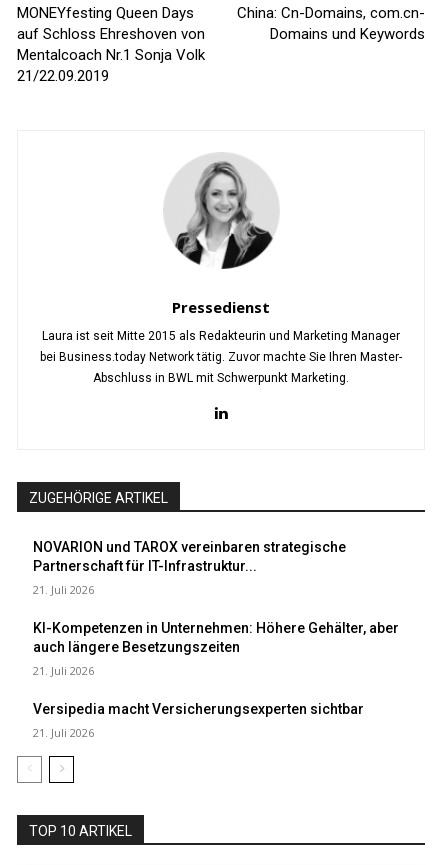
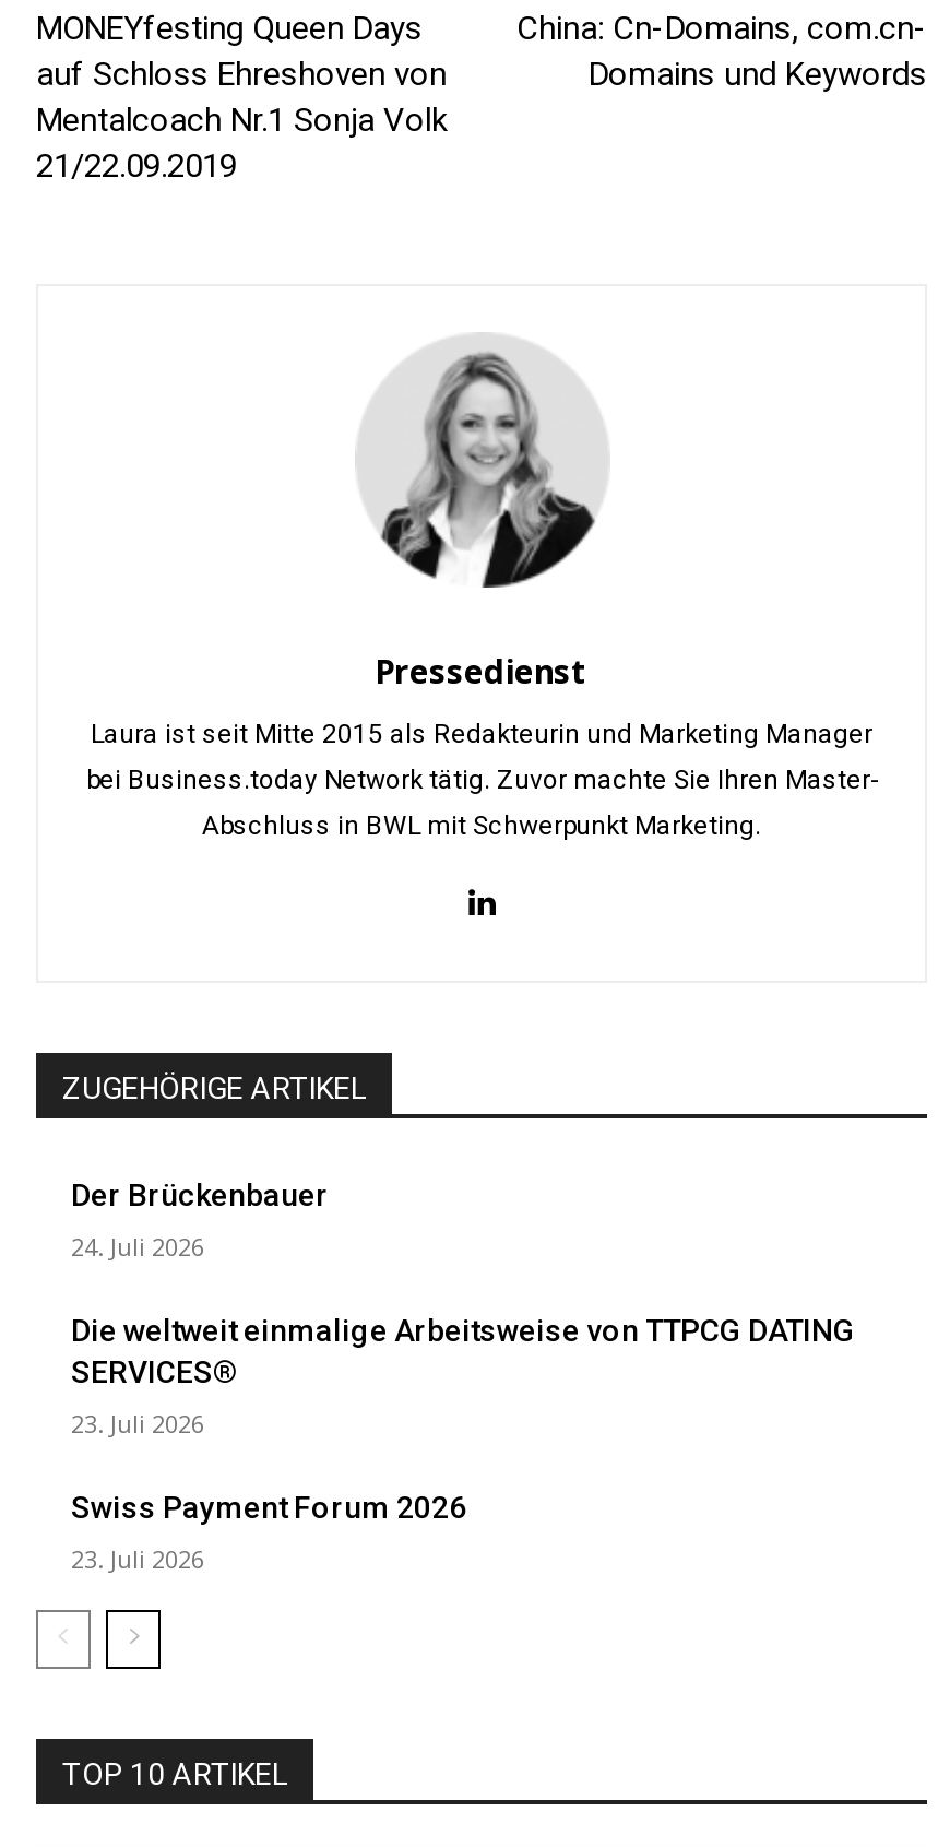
[33,539,346,574] NOVARION und TAROX vereinbaren strategische | Partnerschaft für IT-Infrastruktur... -> [71,1178,329,1213] Der Brückenbauer
[33,582,94,597] 21. Juli 2026 -> [71,1230,204,1263] 24. Juli 2026
[33,620,399,655] KI-Kompetenzen in Unternehmen: Höhere Gehälter, aber | auch längere Besetzungszeiten -> [71,1313,855,1390] Die weltweit einmalige Arbeitsweise von TTPCG DATING | SERVICES®
[33,663,94,678] 21. Juli 2026 -> [71,1407,204,1440] 23. Juli 2026
[33,701,364,717] Versipedia macht Versicherungsexperten sichtbar -> [71,1490,466,1525] Swiss Payment Forum 2026
[33,725,94,740] 21. Juli 2026 -> [71,1543,204,1575] 23. Juli 2026

